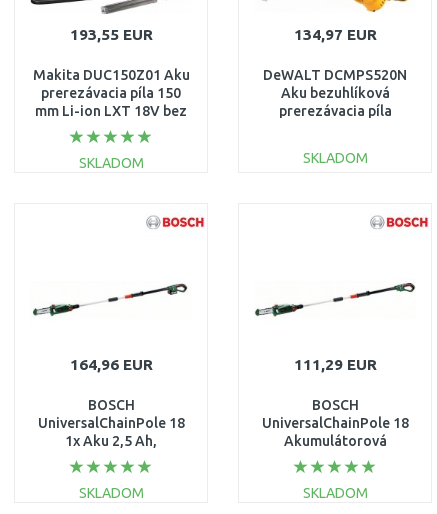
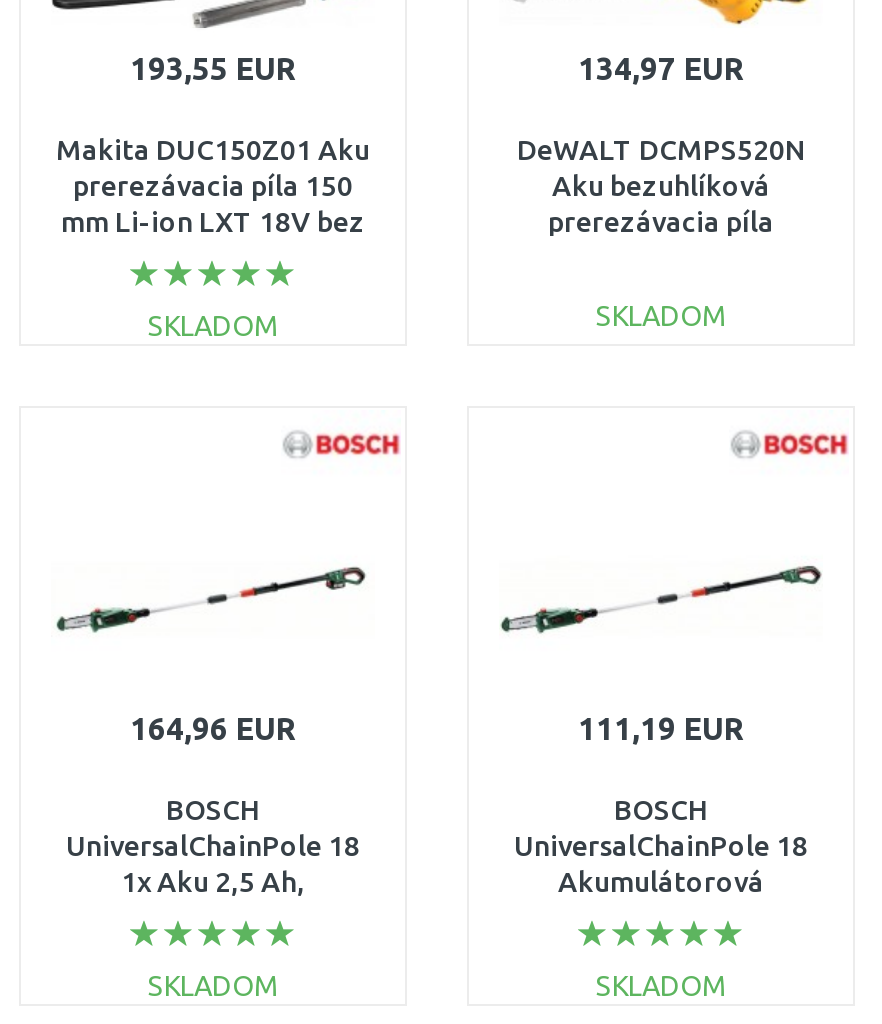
[293,356,376,373] 111,29 EUR -> [578,712,744,746] 111,19 EUR

